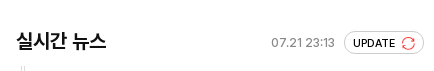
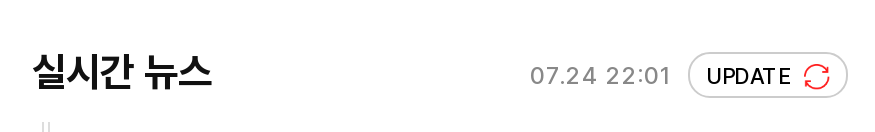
[271,36,398,50] 07.21 23:13 UPDATE -> [530,62,796,90] 07.24 22:01 UPDATE

